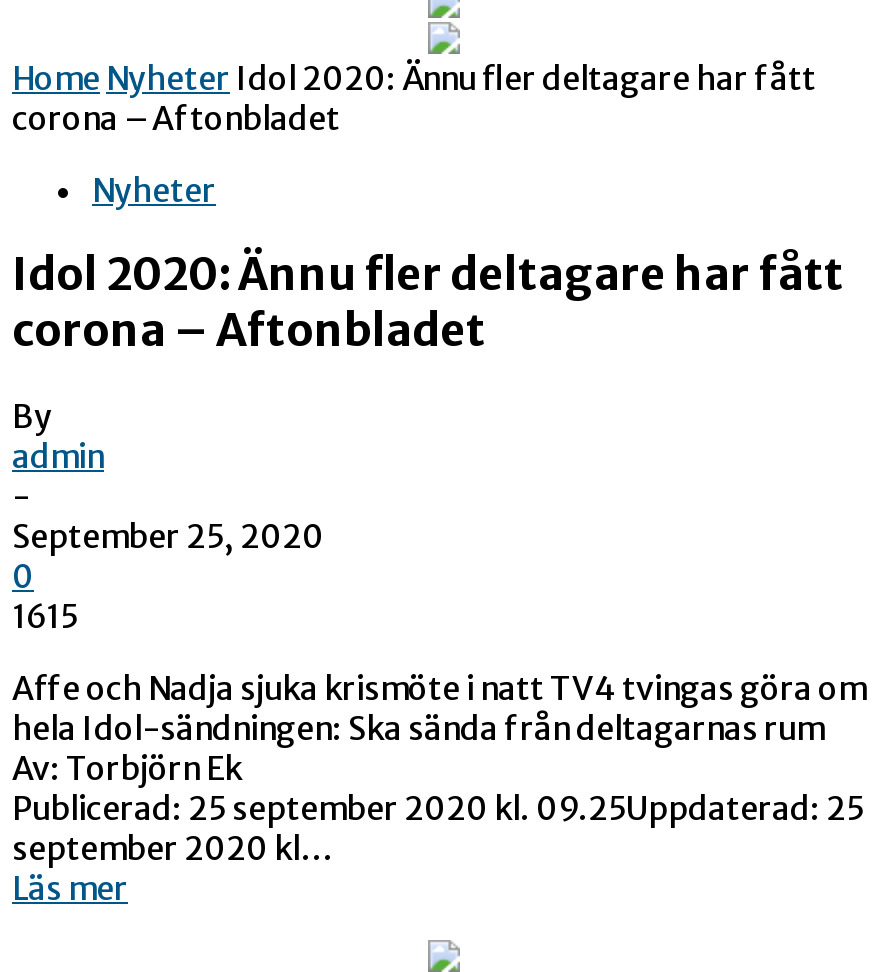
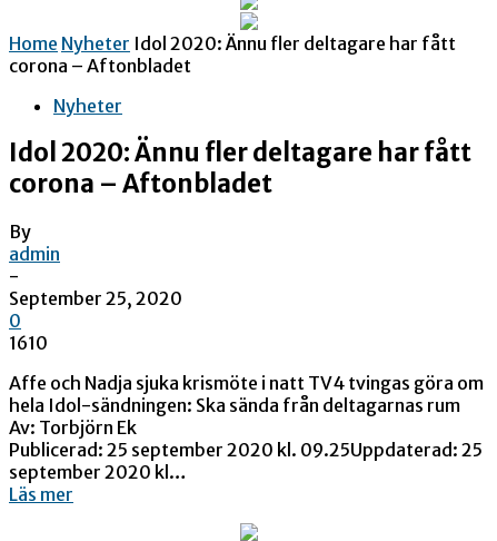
[12,595,78,635] 1615 -> [9,331,48,353] 1610

